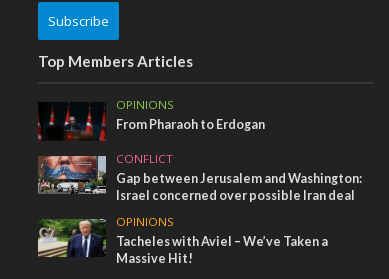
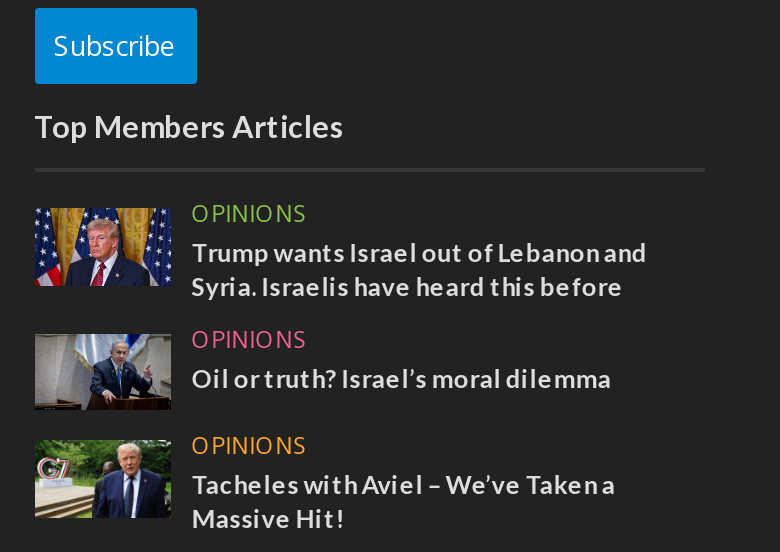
[37,102,265,142] [image] | From Pharaoh to Erdogan -> [33,206,647,302] [image] | Trump wants Israel out of Lebanon and | Syria. Israelis have heard this before
[38,150,362,202] [image] | CONFLICT | Gap between Jerusalem and Washington: | Israel concerned over possible Iran deal -> [33,316,611,410] [image] | OPINIONS | Oil or truth? Israel’s moral dilemma

